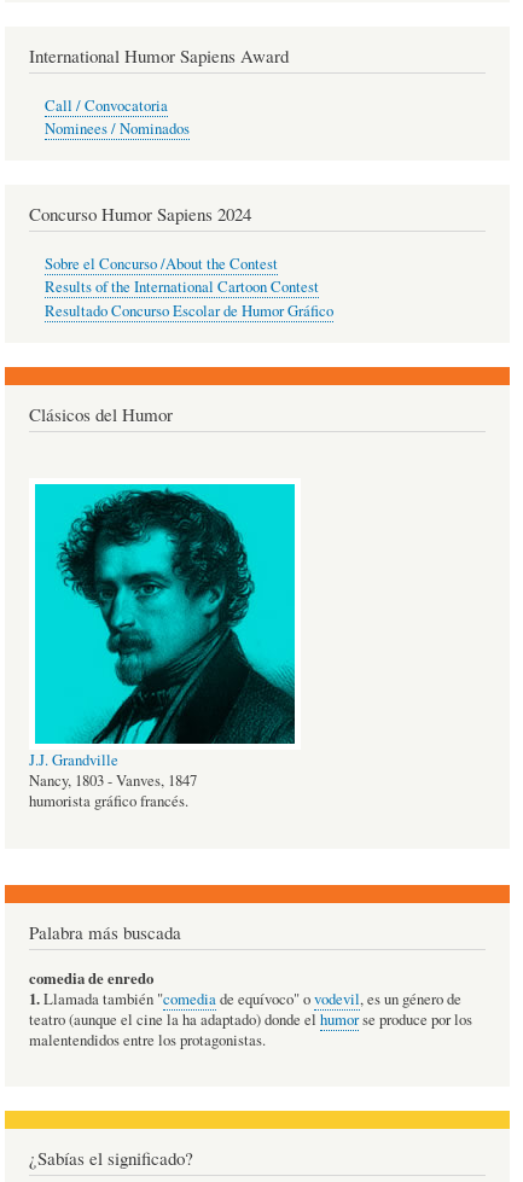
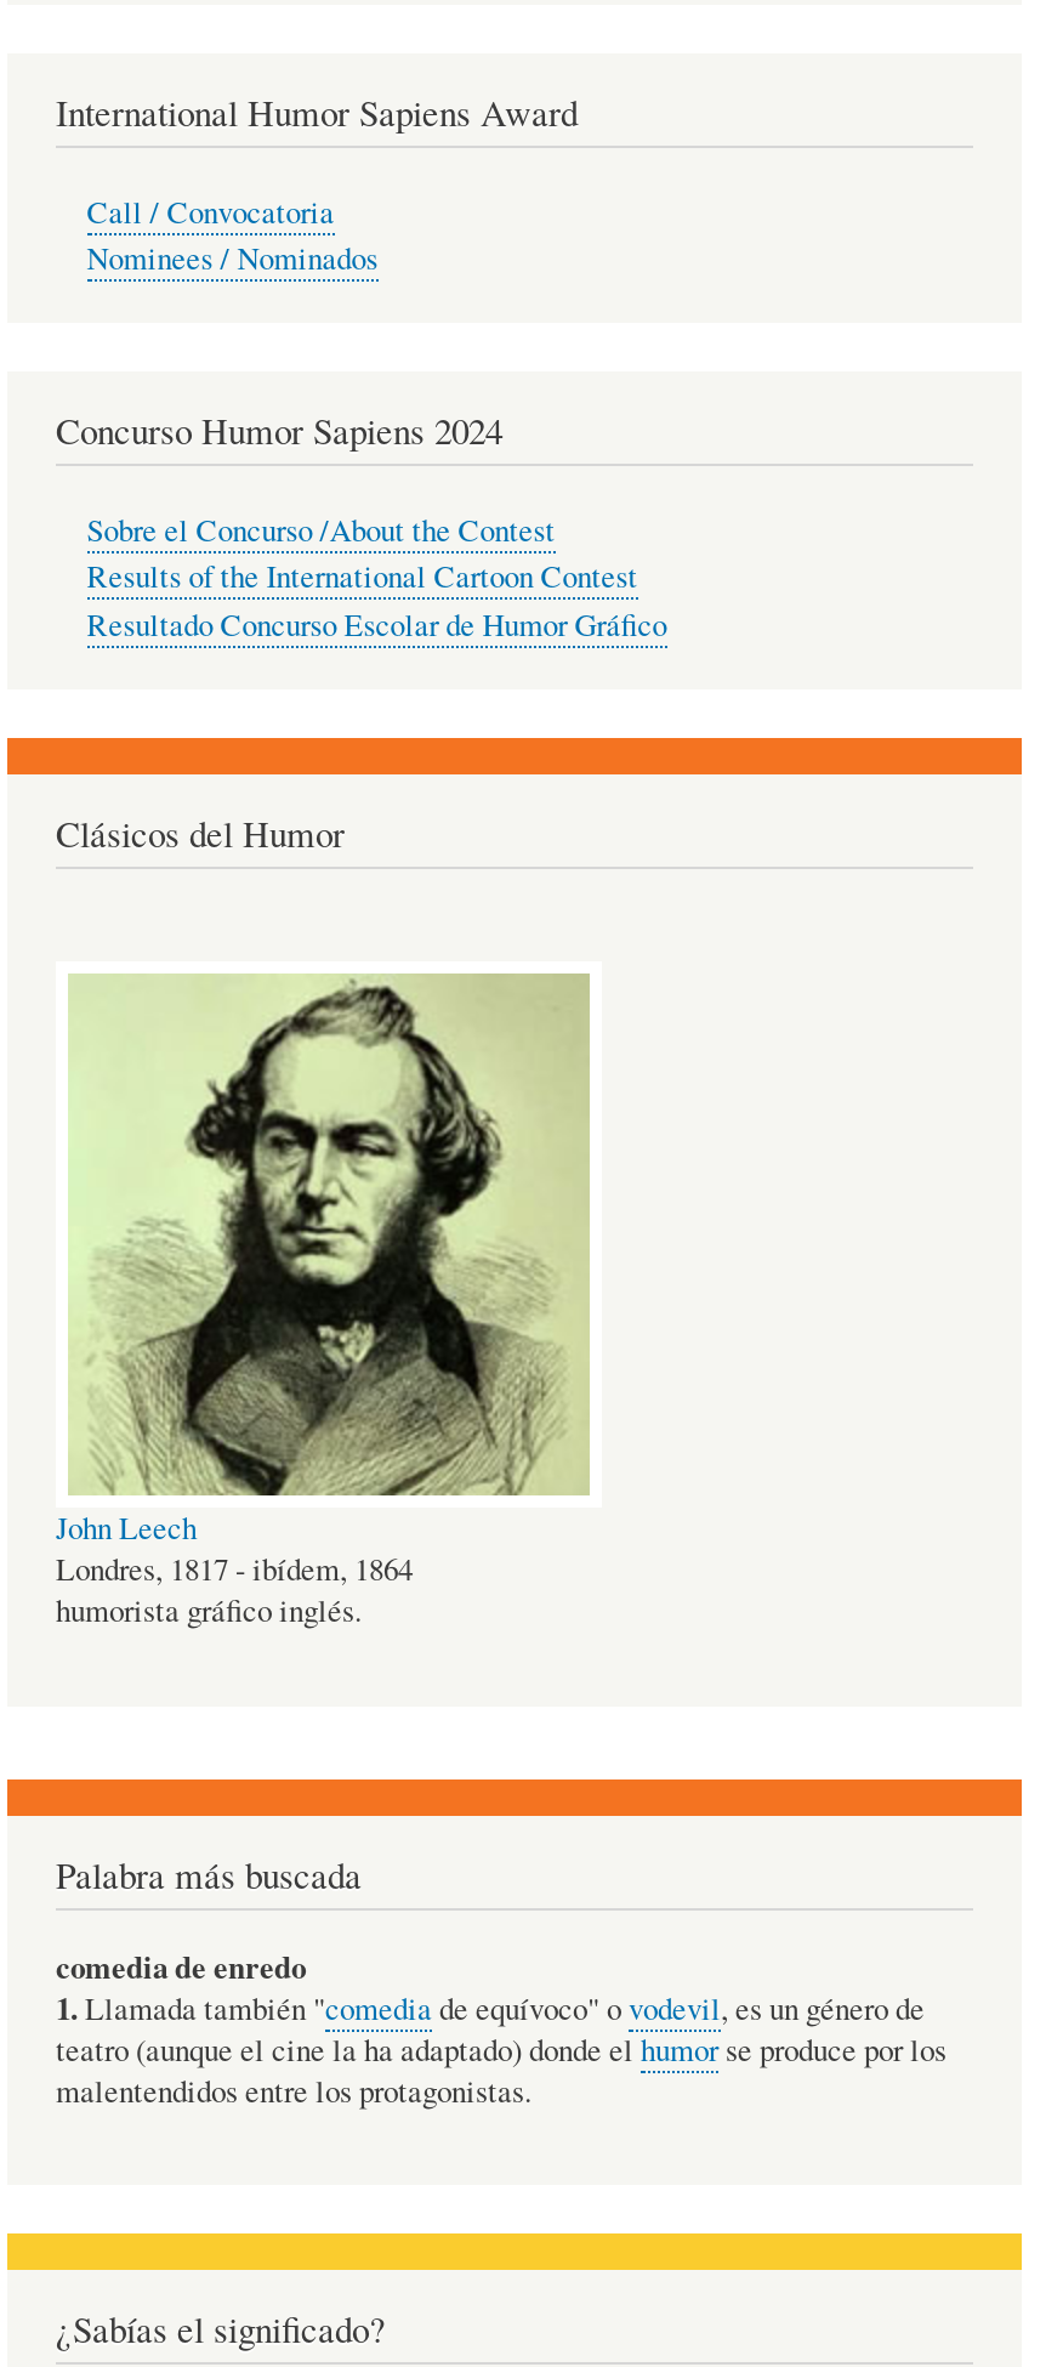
[29,483,296,812] [image] | J.J. Grandville | Nancy, 1803 - Vanves, 1847 | humorista gráfico francés. -> [56,971,592,1633] [image] | John Leech | Londres, 1817 - ibídem, 1864 | humorista gráfico inglés.

